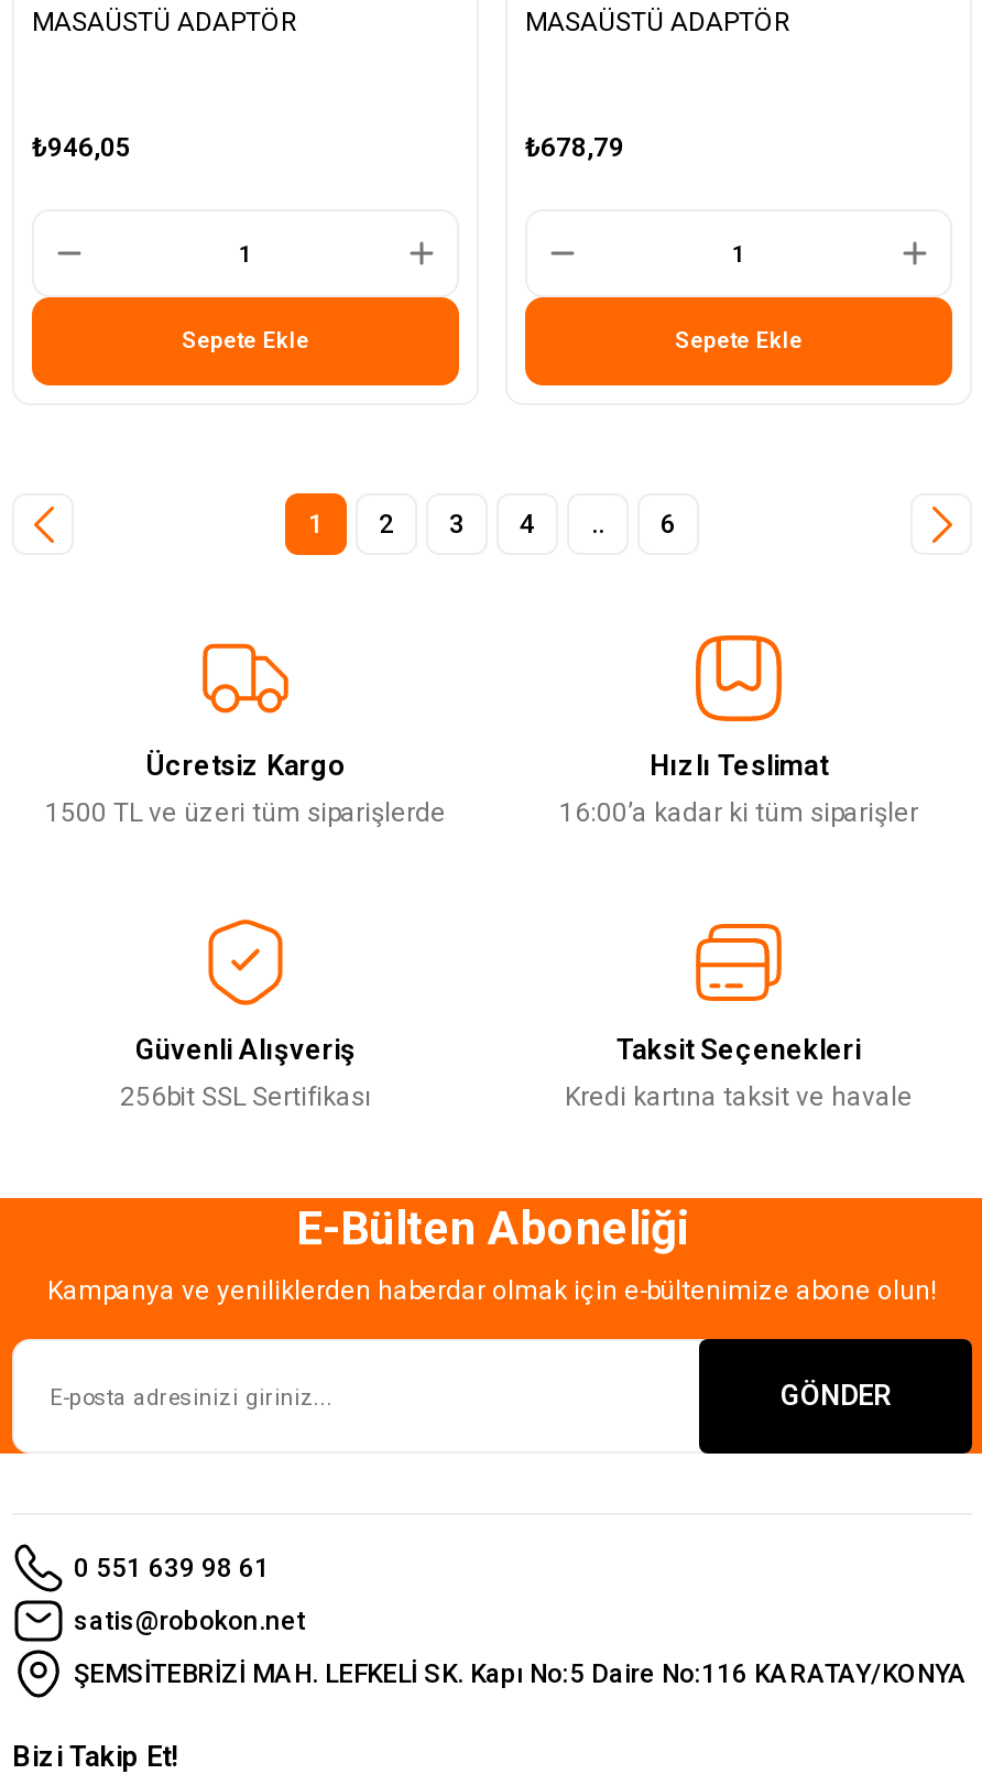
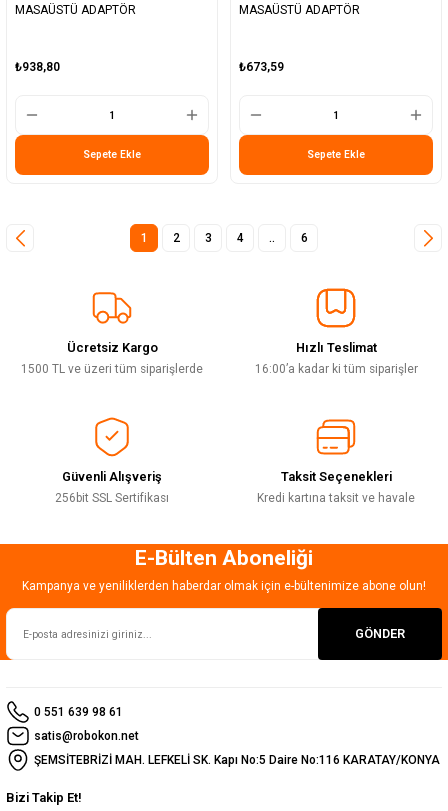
[32,133,131,164] ₺946,05 -> [15,60,60,74] ₺938,80
[525,133,624,164] ₺678,79 -> [239,60,284,74] ₺673,59

